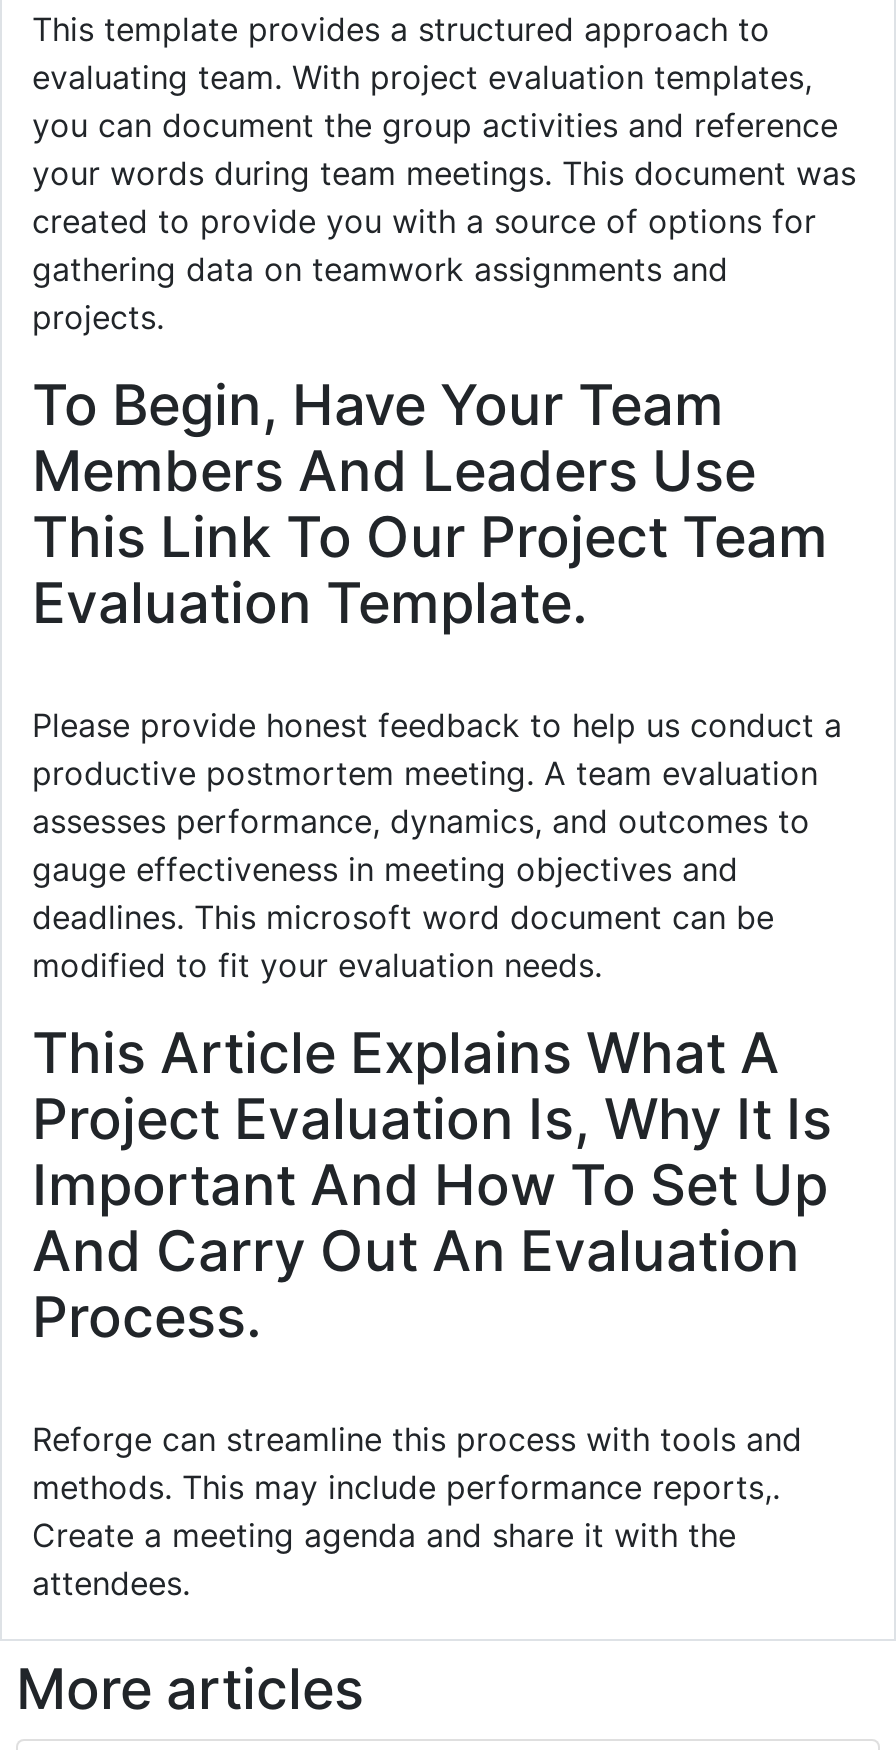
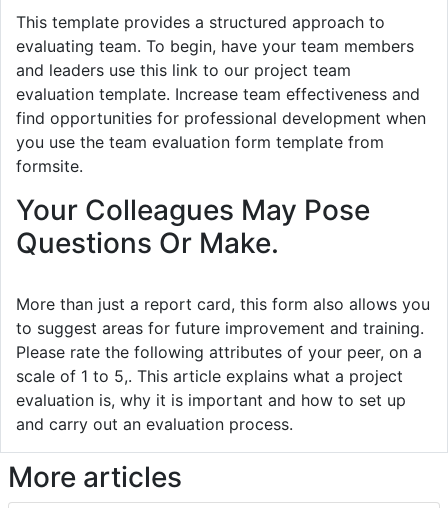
[32,57,856,1603] evaluating team. With project evaluation templates, | you can document the group activities and reference | your words during team meetings. This document was | created to provide you with a source of options for | gathering data on teamwork assignments and | projects. | To Begin, Have Your Team | Members And Leaders Use | This Link To Our Project Team | Evaluation Template. | Please provide honest feedback to help us conduct a | productive postmortem meeting. A team evaluation | assesses performance, dynamics, and outcomes to | gauge effectiveness in meeting objectives and | deadlines. This microsoft word document can be | modified to fit your evaluation needs. | This Article Explains What A | Project Evaluation Is, Why It Is | Important And How To Set Up | And Carry Out An Evaluation | Process. | Reforge can streamline this process with tools and | methods. This may include performance reports,. | Create a meeting agenda and share it with the | attendees. -> [16,36,430,434] evaluating team. To begin, have your team members | and leaders use this link to our project team | evaluation template. Increase team effectiveness and | find opportunities for professional development when | you use the team evaluation form template from | formsite. | Your Colleagues May Pose | Questions Or Make. | More than just a report card, this form also allows you | to suggest areas for future improvement and training. | Please rate the following attributes of your peer, on a | scale of 1 to 5,. This article explains what a project | evaluation is, why it is important and how to set up | and carry out an evaluation process.

